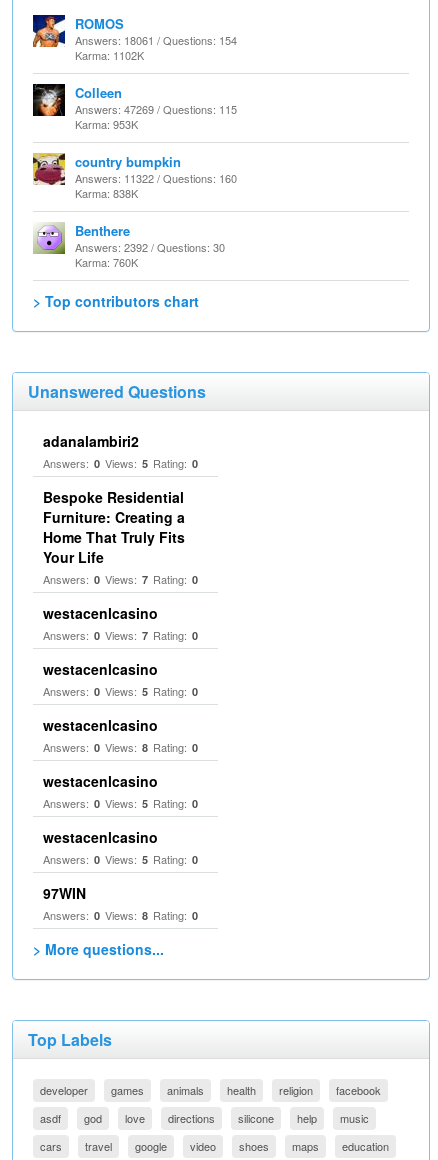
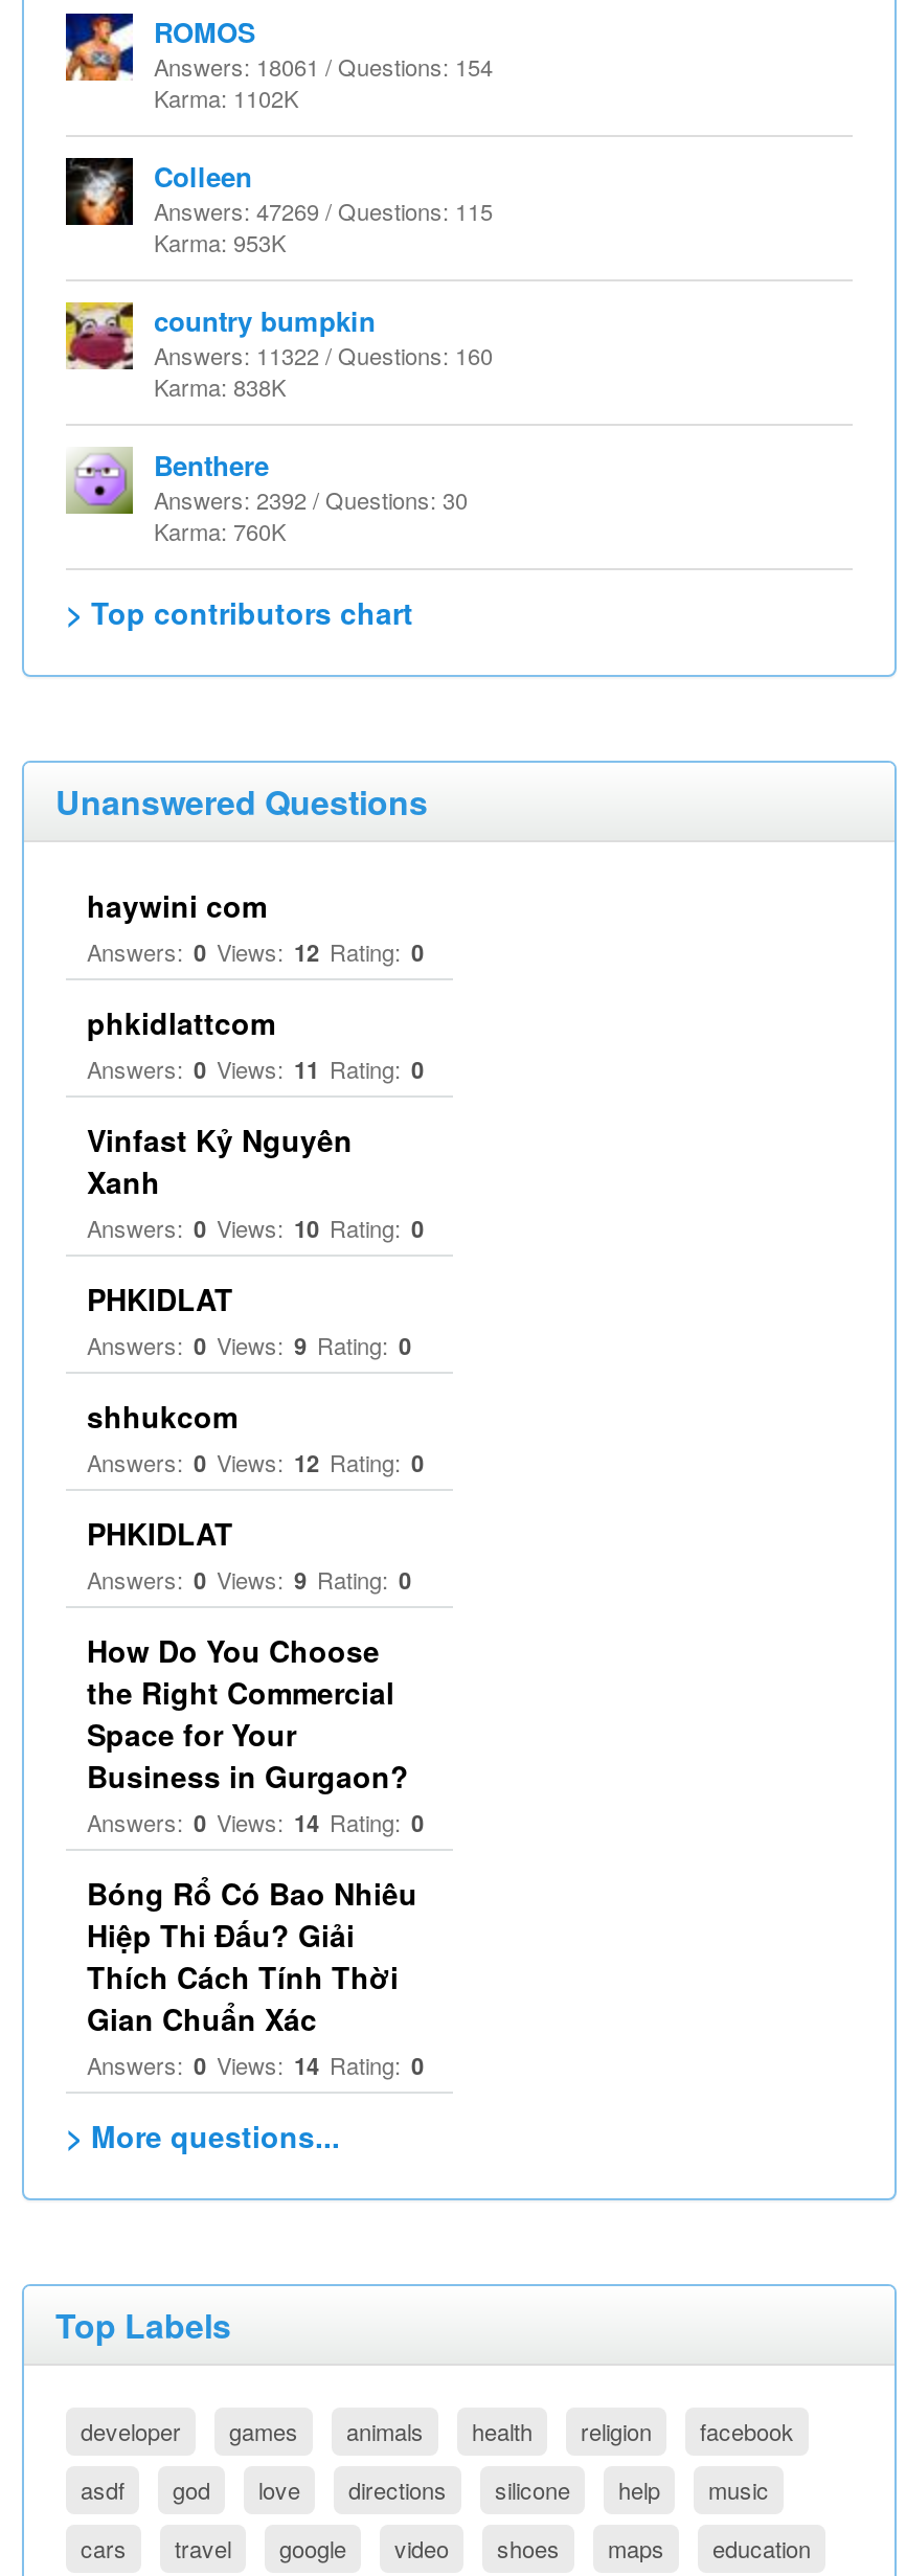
[43,431,198,471] adanalambiri2 | Answers: 0 Views: 5 Rating: 0 -> [87,884,424,968] haywini com | Answers: 0 Views: 12 Rating: 0
[43,487,198,587] Bespoke Residential | Furniture: Creating a | Home That Truly Fits | Your Life | Answers: 0 Views: 7 Rating: 0 -> [87,1001,424,1085] phkidlattcom | Answers: 0 Views: 11 Rating: 0
[43,603,198,643] westacenlcasino | Answers: 0 Views: 7 Rating: 0 -> [87,1118,424,1244] Vinfast Kỷ Nguyên | Xanh | Answers: 0 Views: 10 Rating: 0
[43,659,198,699] westacenlcasino | Answers: 0 Views: 5 Rating: 0 -> [87,1278,411,1361] PHKIDLAT | Answers: 0 Views: 9 Rating: 0
[43,715,198,755] westacenlcasino | Answers: 0 Views: 8 Rating: 0 -> [87,1395,424,1478] shhukcom | Answers: 0 Views: 12 Rating: 0
[43,771,198,811] westacenlcasino | Answers: 0 Views: 5 Rating: 0 -> [87,1512,411,1596] PHKIDLAT | Answers: 0 Views: 9 Rating: 0
[43,827,198,867] westacenlcasino | Answers: 0 Views: 5 Rating: 0 -> [87,1629,424,1838] How Do You Choose | the Right Commercial | Space for Your | Business in Gurgaon? | Answers: 0 Views: 14 Rating: 0
[43,883,198,923] 97WIN | Answers: 0 Views: 8 Rating: 0 -> [87,1872,424,2081] Bóng Rổ Có Bao Nhiêu | Hiệp Thi Đấu? Giải | Thích Cách Tính Thời | Gian Chuẩn Xác | Answers: 0 Views: 14 Rating: 0

